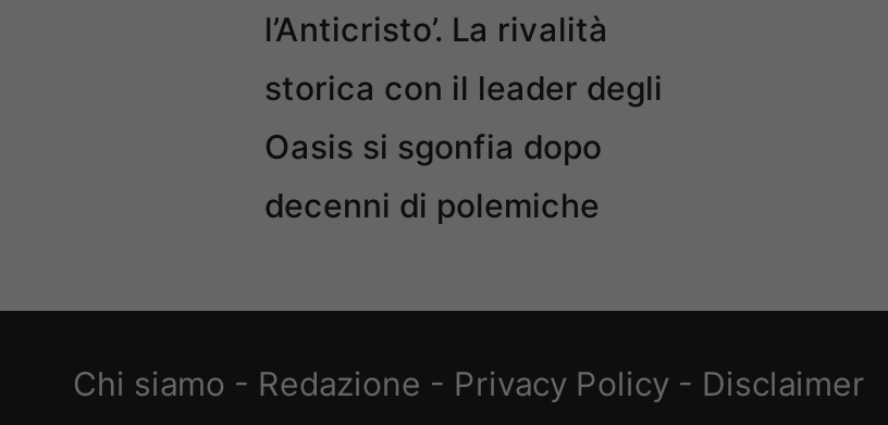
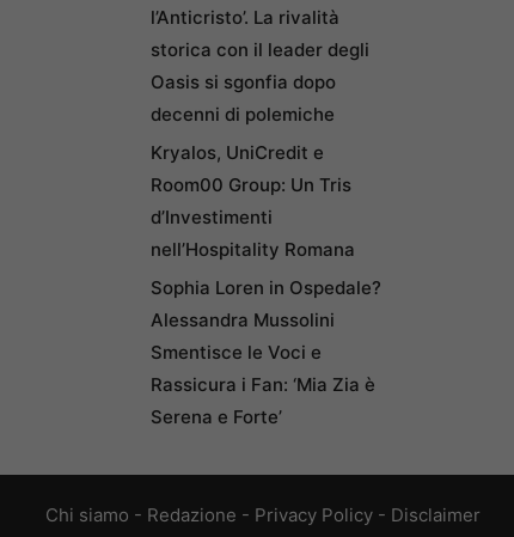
none -> [151,142,381,429] Kryalos, UniCredit e | Room00 Group: Un Tris | d’Investimenti | nell’Hospitality Romana | Sophia Loren in Ospedale? | Alessandra Mussolini | Smentisce le Voci e | Rassicura i Fan: ‘Mia Zia è | Serena e Forte’

